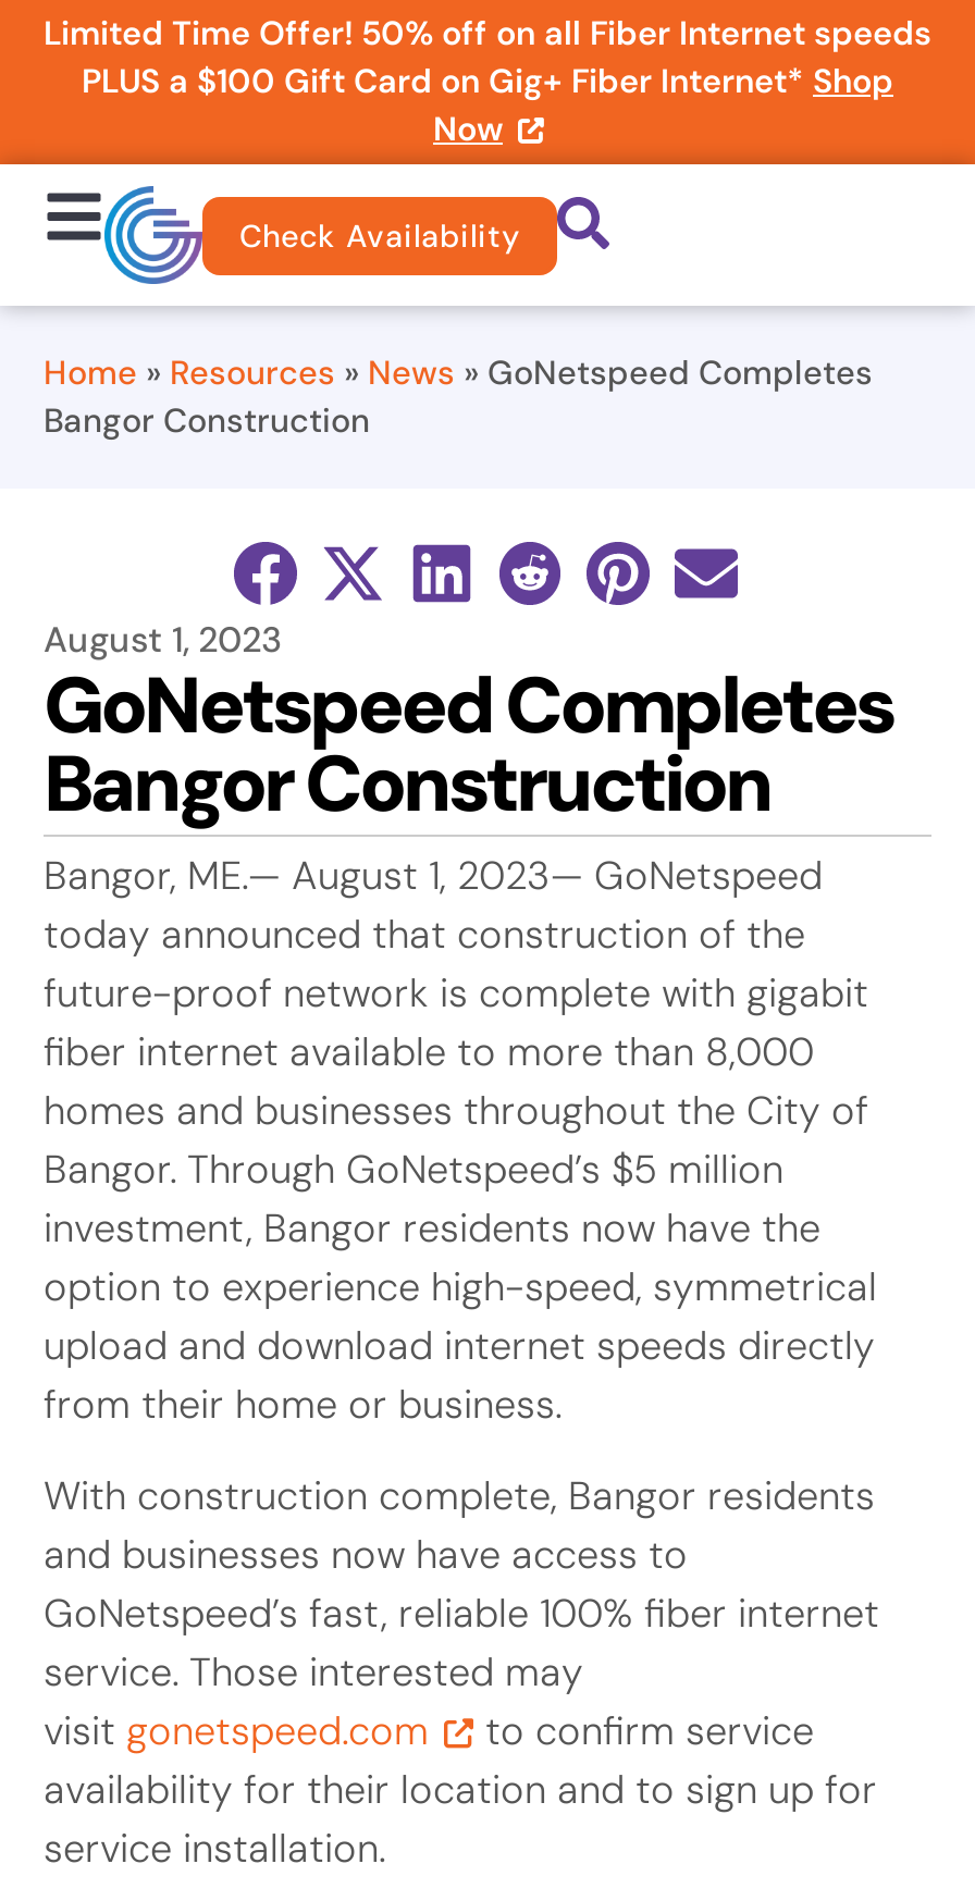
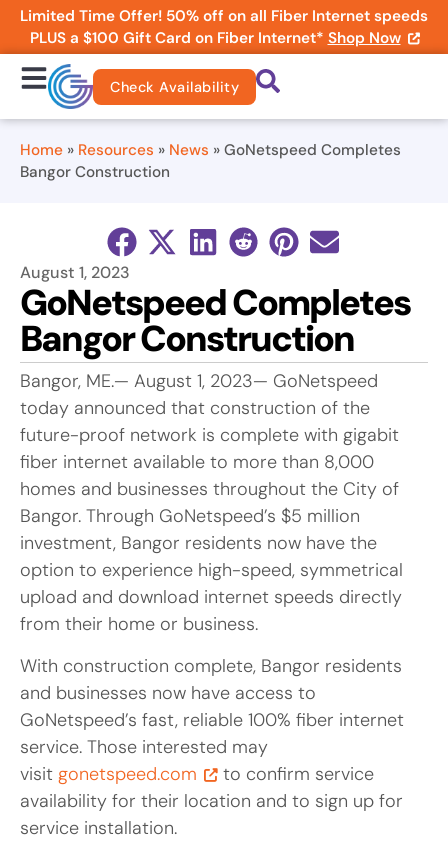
[82,60,893,151] PLUS a $100 Gift Card on Gig+ Fiber Internet* Shop | Now -> [29,28,400,48] PLUS a $100 Gift Card on Fiber Internet* Shop Now

